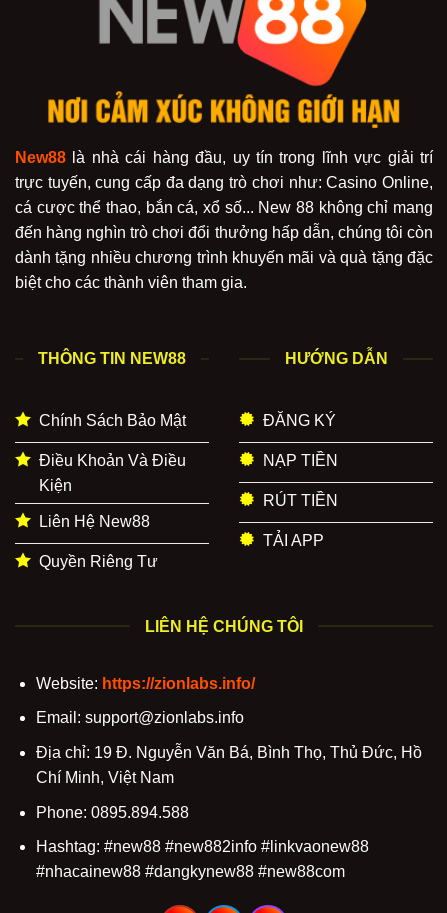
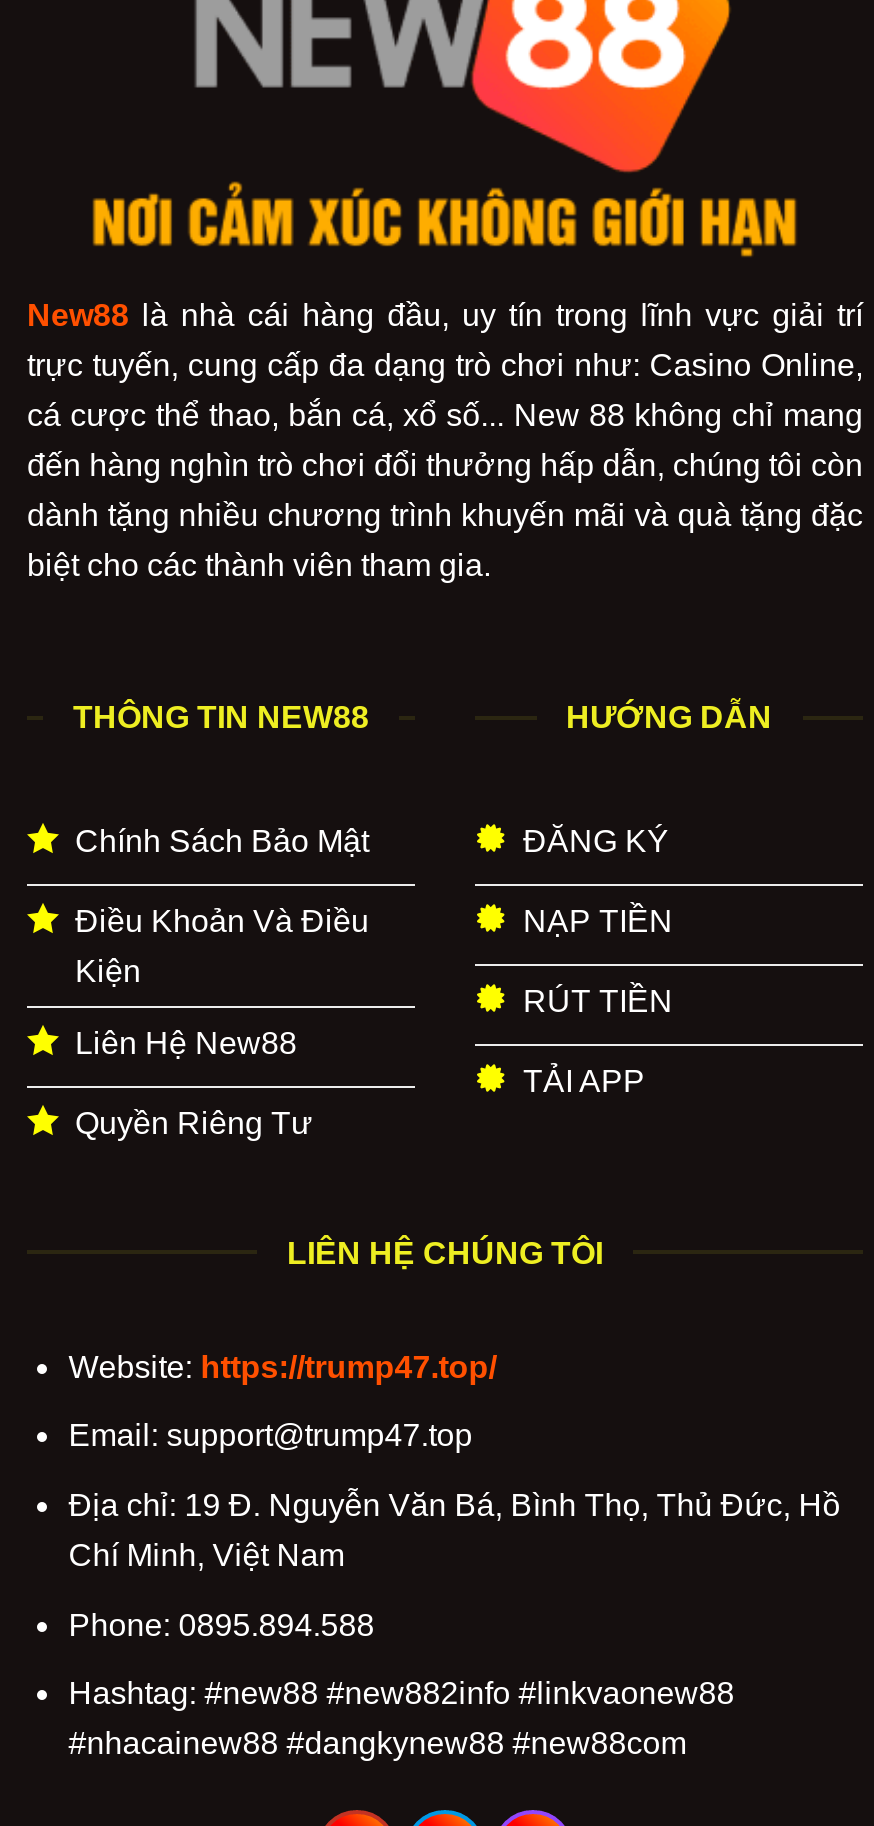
[36,675,255,692] Website: https://zionlabs.info/ -> [69,1350,497,1384] Website: https://trump47.top/
[36,709,244,726] Email: support@zionlabs.info -> [69,1419,473,1453] Email: support@trump47.top

